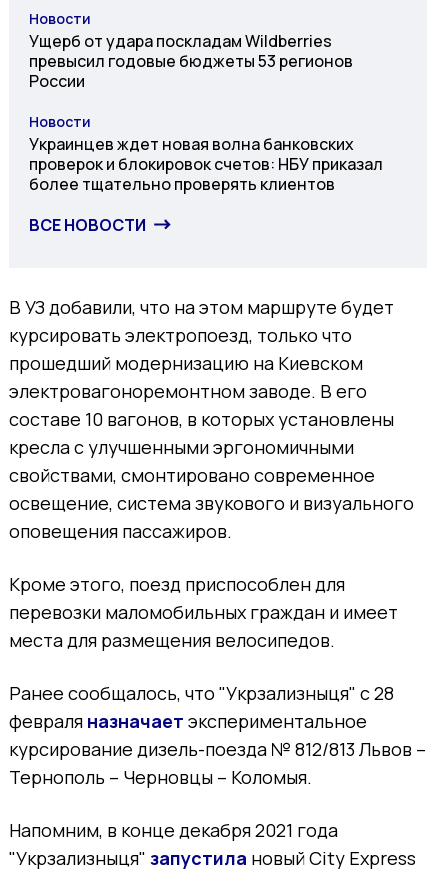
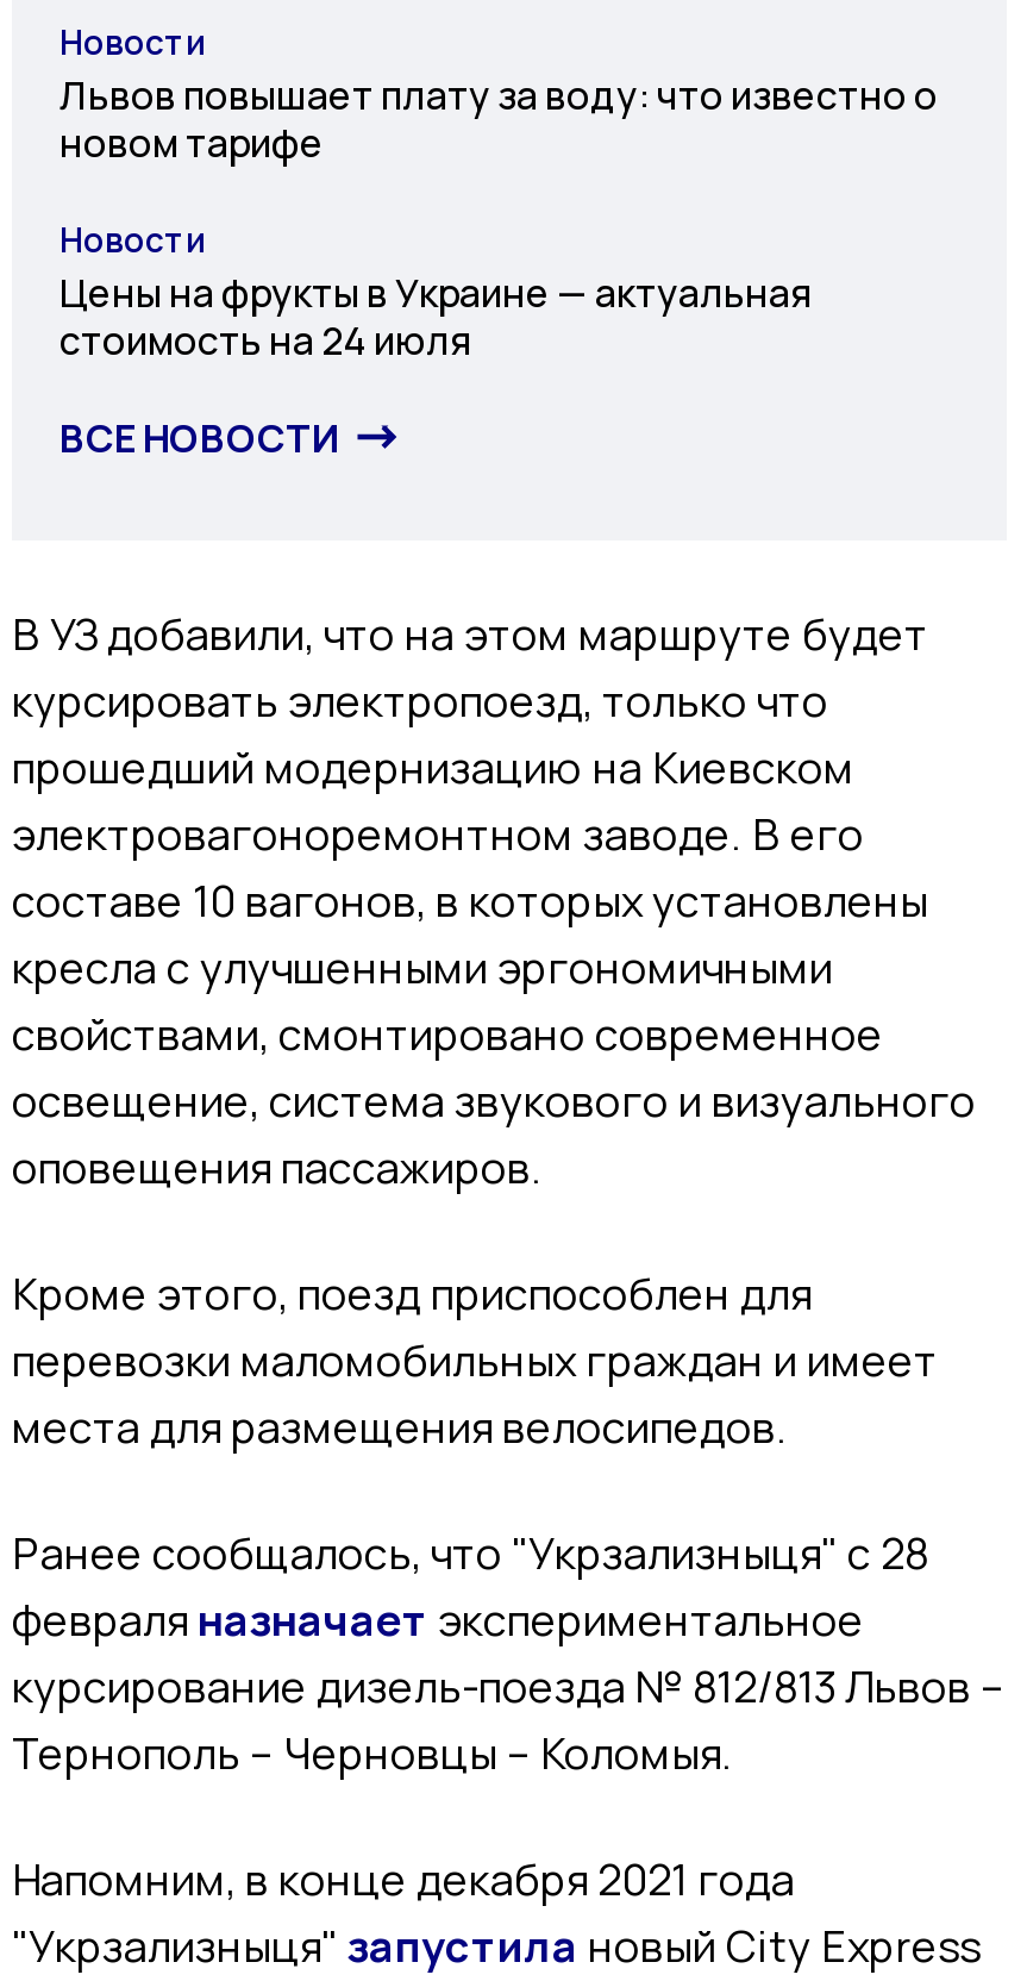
[29,30,353,92] Ущерб от удара поскладам Wildberries | превысил годовые бюджеты 53 регионов | России -> [60,69,938,169] Львов повышает плату за воду: что известно о | новом тарифе
[29,133,383,195] Украинцев ждет новая волна банковских | проверок и блокировок счетов: НБУ приказал | более тщательно проверять клиентов -> [60,266,812,366] Цены на фрукты в Украине — актуальная | стоимость на 24 июля

